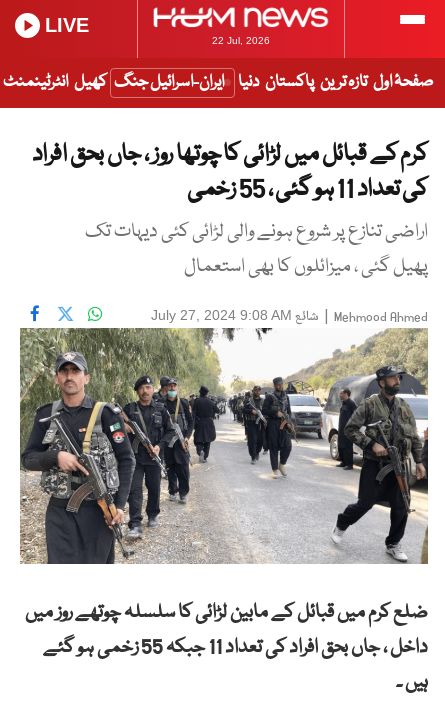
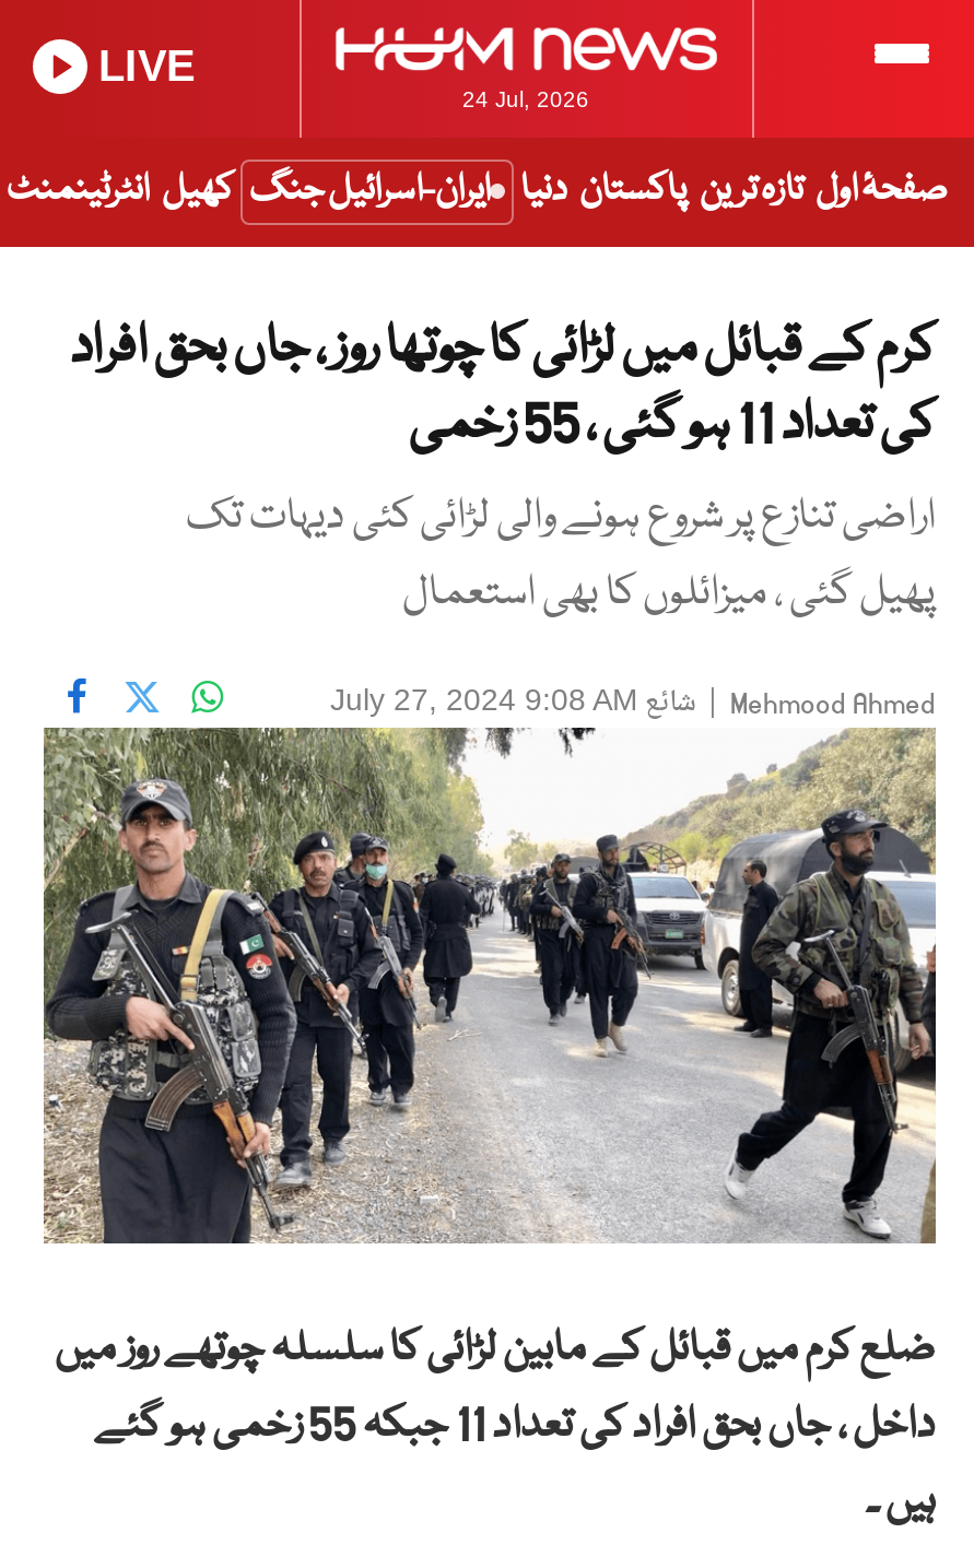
[211,35,269,46] 22 Jul, 2026 -> [462,87,589,111] 24 Jul, 2026

